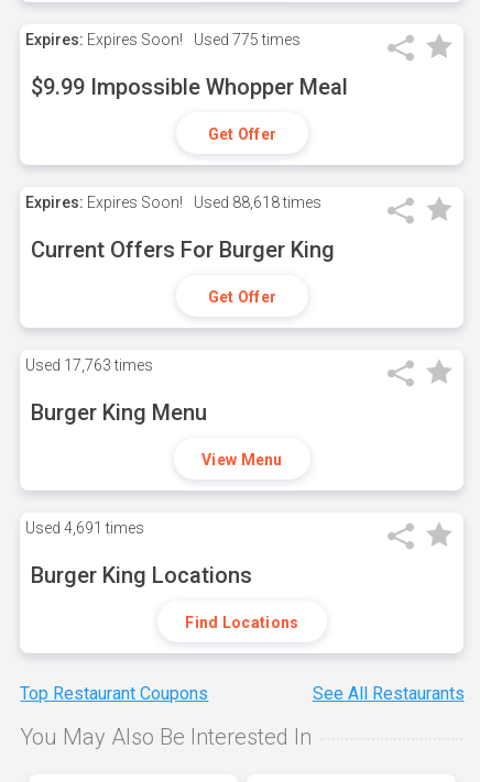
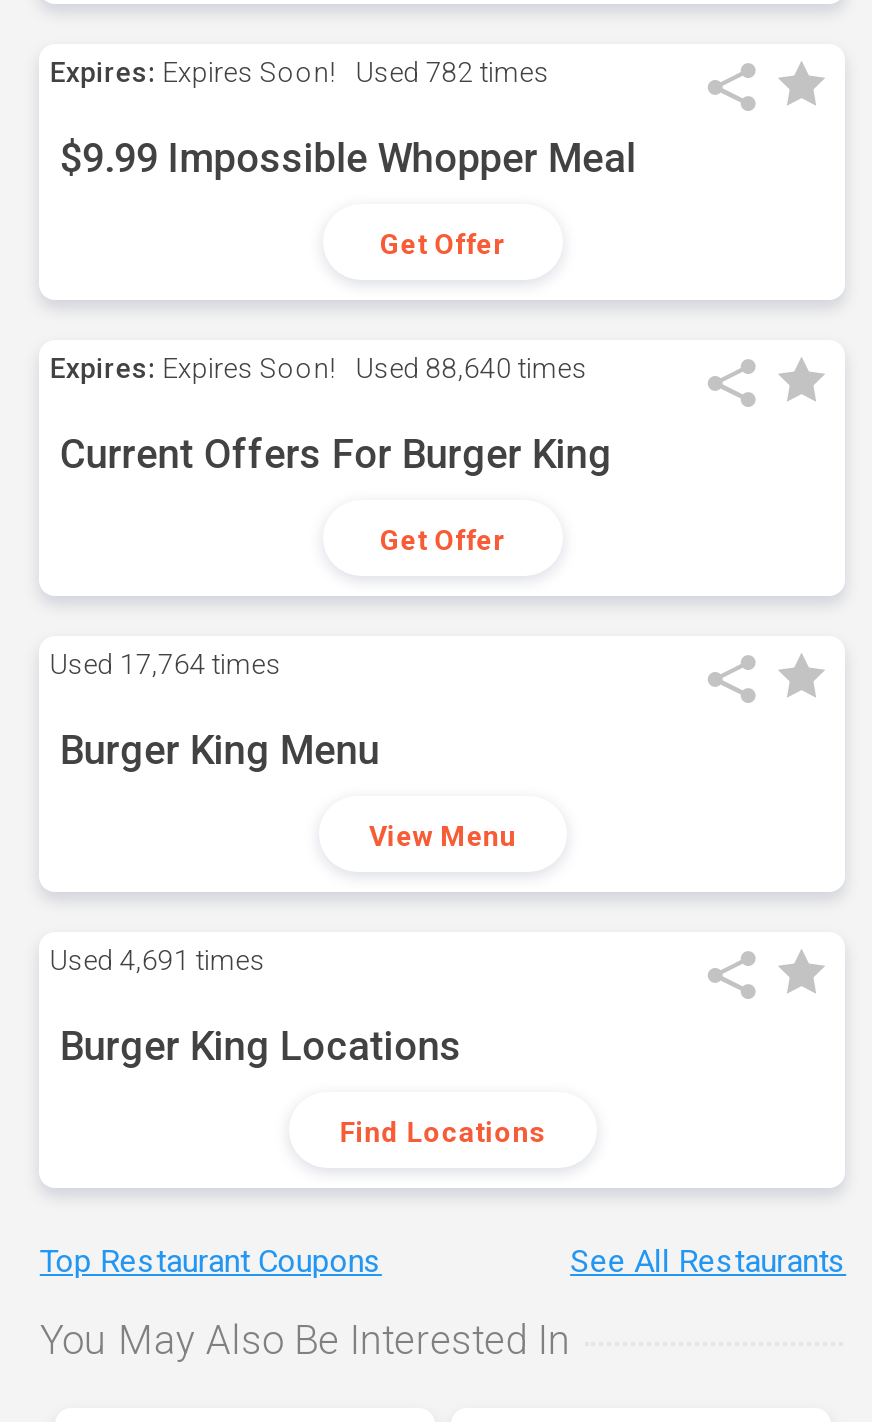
[26,31,301,48] Expires: Expires Soon! Used 775 times -> [50,56,550,88] Expires: Expires Soon! Used 782 times
[26,194,322,211] Expires: Expires Soon! Used 88,618 times -> [50,352,588,384] Expires: Expires Soon! Used 88,640 times
[26,356,153,374] Used 17,763 times -> [50,648,282,680] Used 17,764 times

